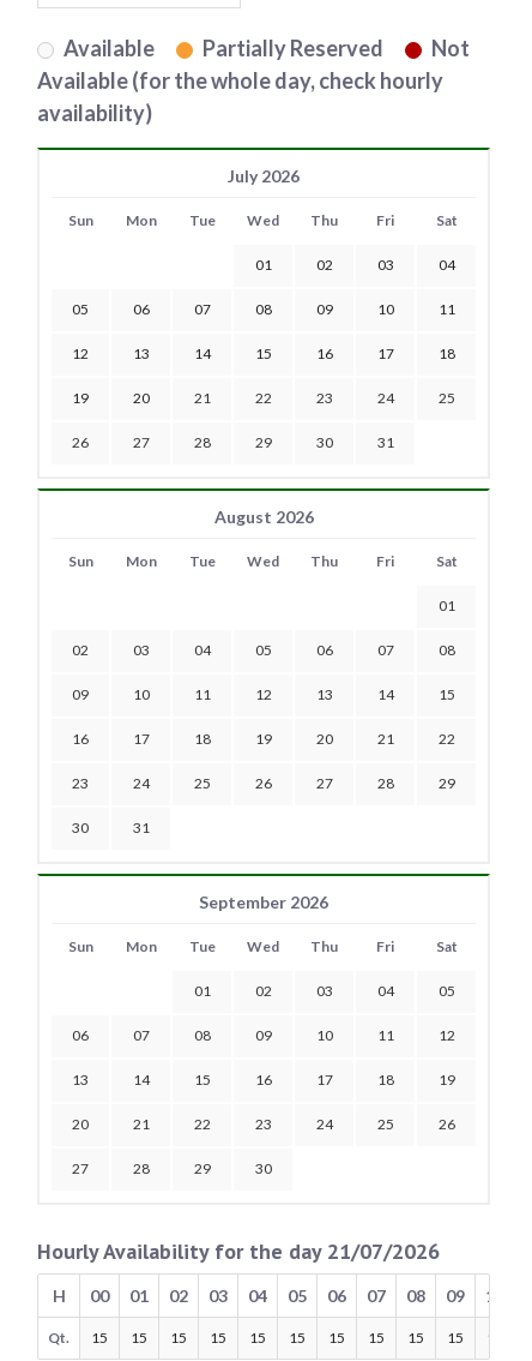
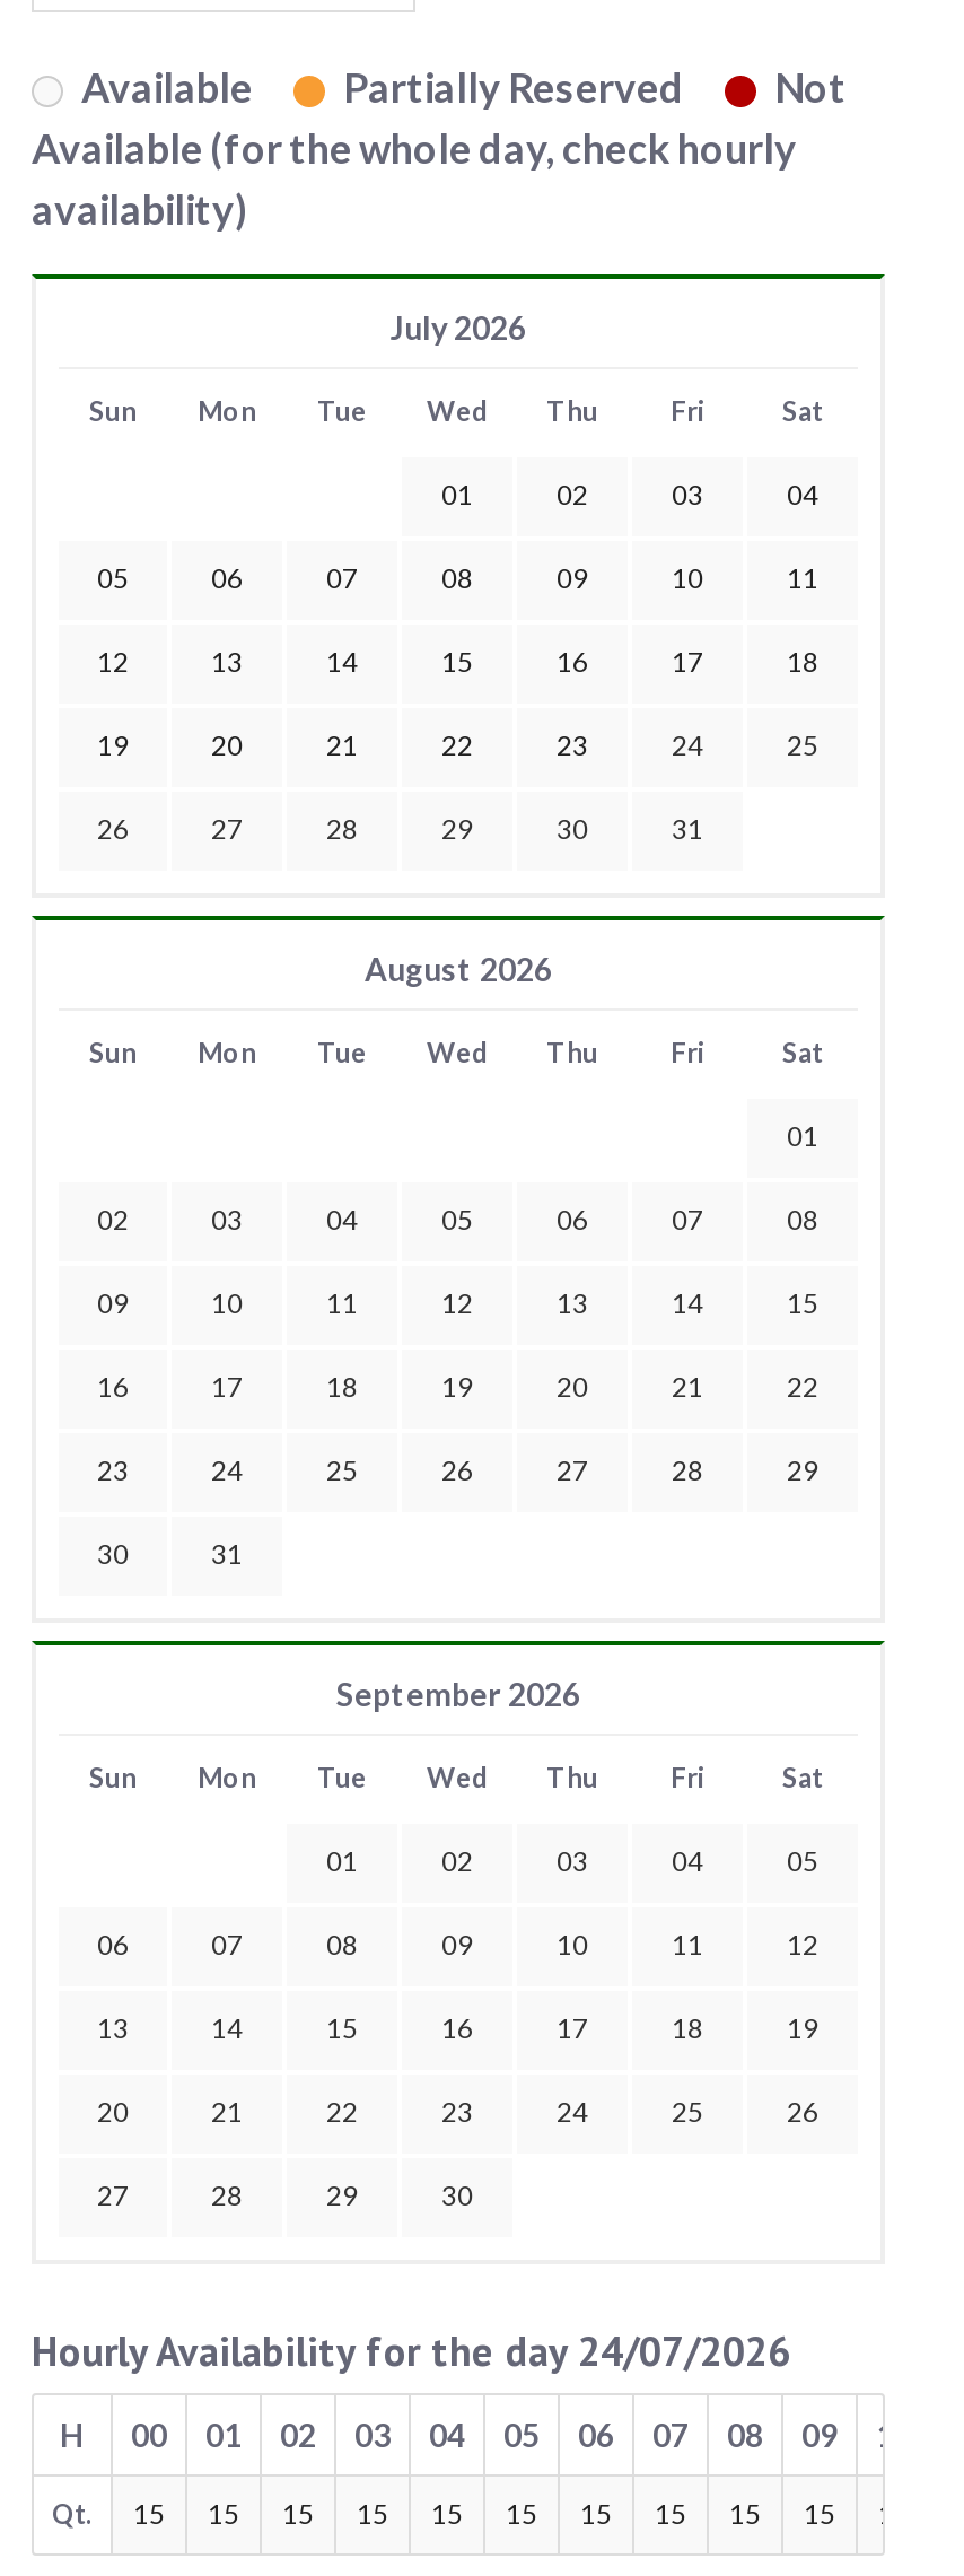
[37,1237,440,1265] Hourly Availability for the day 21/07/2026 -> [32,2325,790,2377] Hourly Availability for the day 24/07/2026

